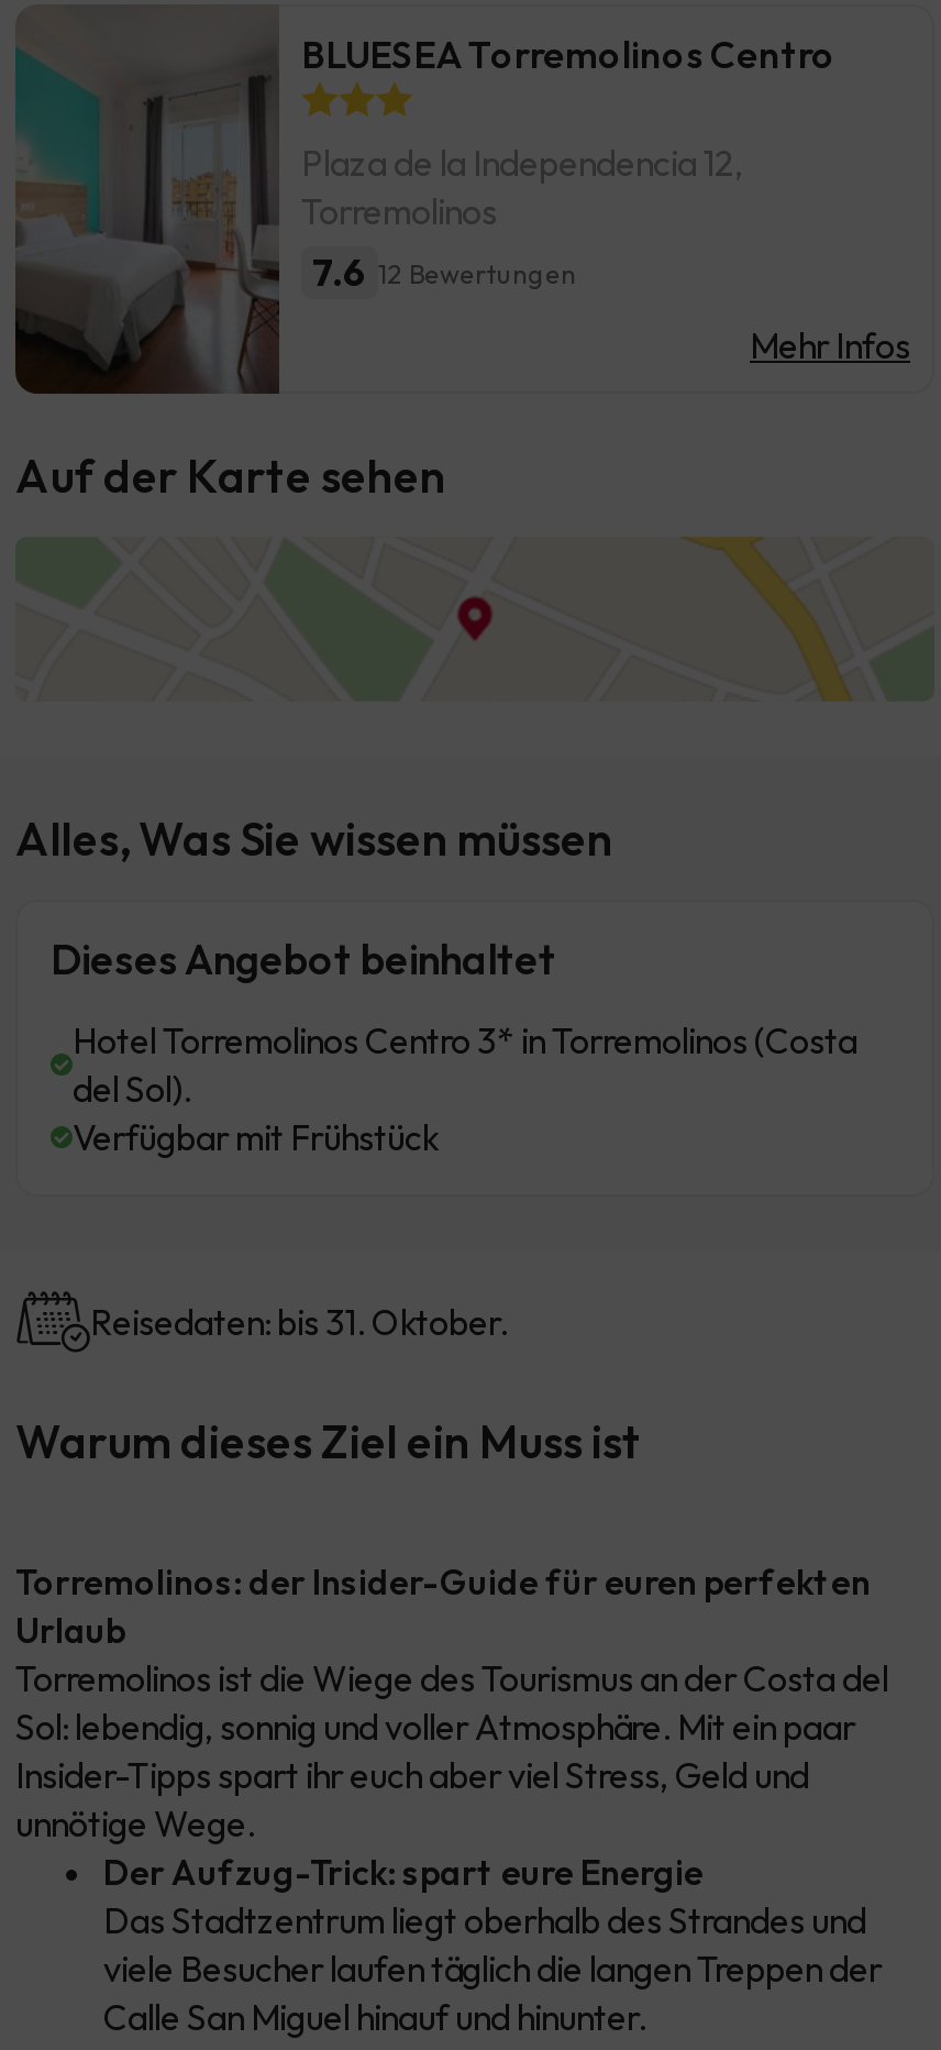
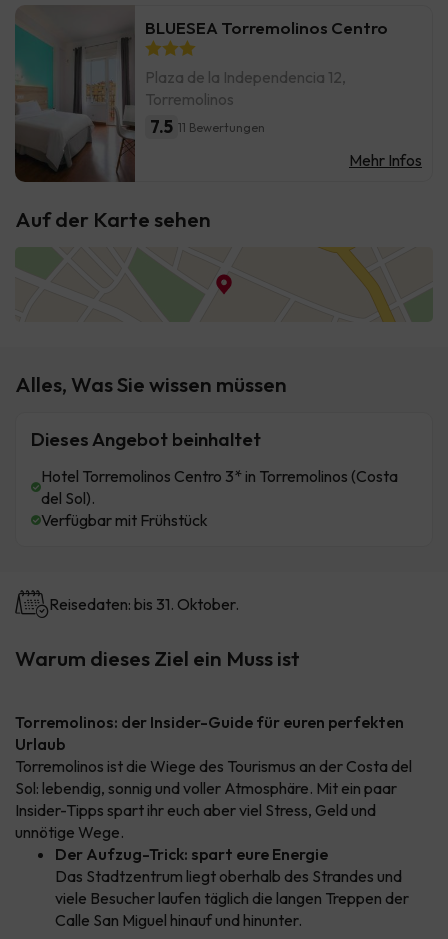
[312,249,576,295] 7.6 12 Bewertungen -> [150,116,265,137] 7.5 11 Bewertungen

